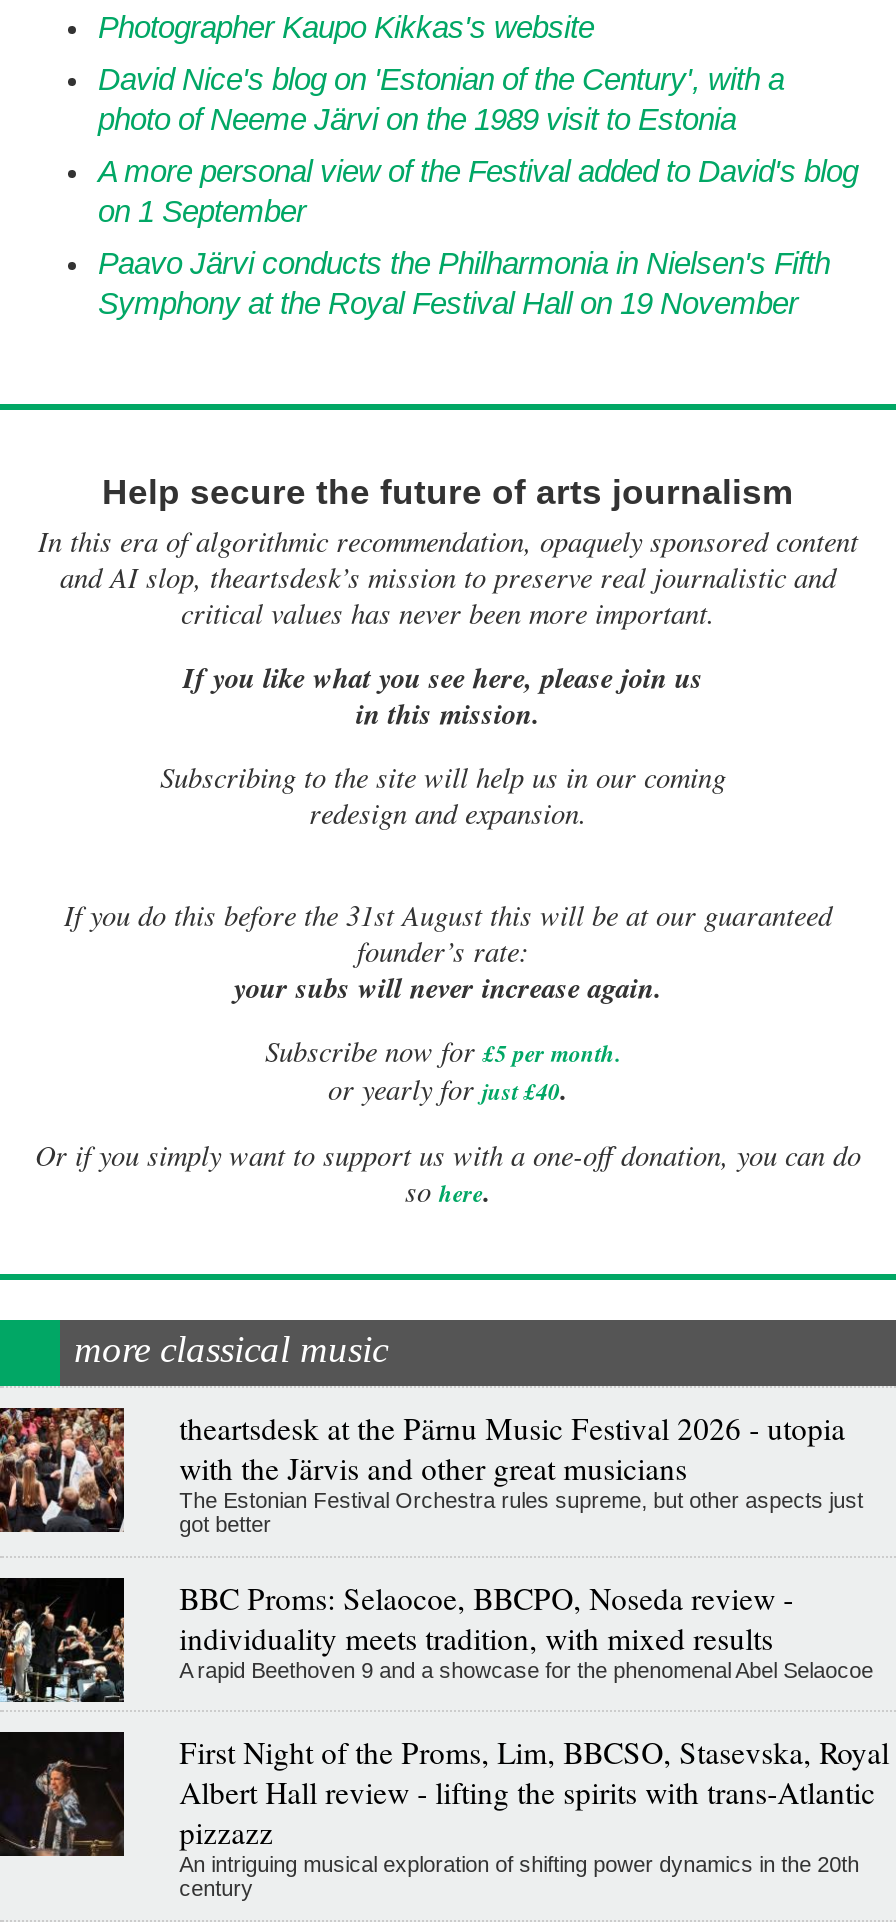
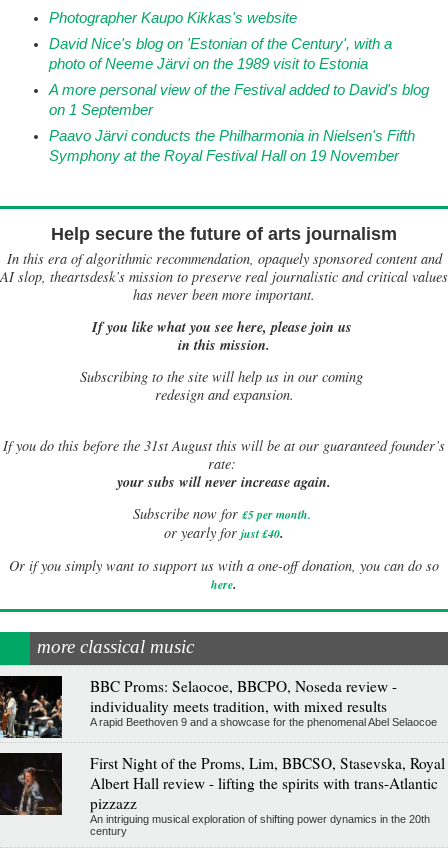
[6,1406,863,1536] [image] | theartsdesk at the Pärnu Music Festival 2026 - utopia | with the Järvis and other great musicians | The Estonian Festival Orchestra rules supreme, but other aspects just | got better -> none

